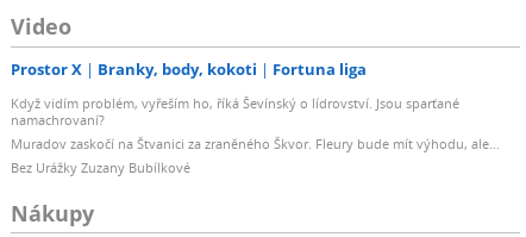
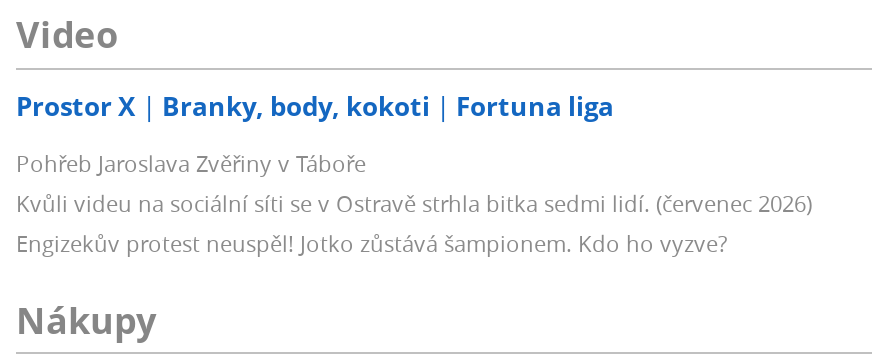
[11,93,500,176] Když vidím problém, vyřeším ho, říká Ševínský o lídrovství. Jsou sparťané | namachrovaní? | Muradov zaskočí na Štvanici za zraněného Škvor. Fleury bude mít výhodu, ale... | Bez Urážky Zuzany Bubílkové -> [16,147,812,257] Pohřeb Jaroslava Zvěřiny v Táboře | Kvůli videu na sociální síti se v Ostravě strhla bitka sedmi lidí. (červenec 2026) | Engizekův protest neuspěl! Jotko zůstává šampionem. Kdo ho vyzve?

